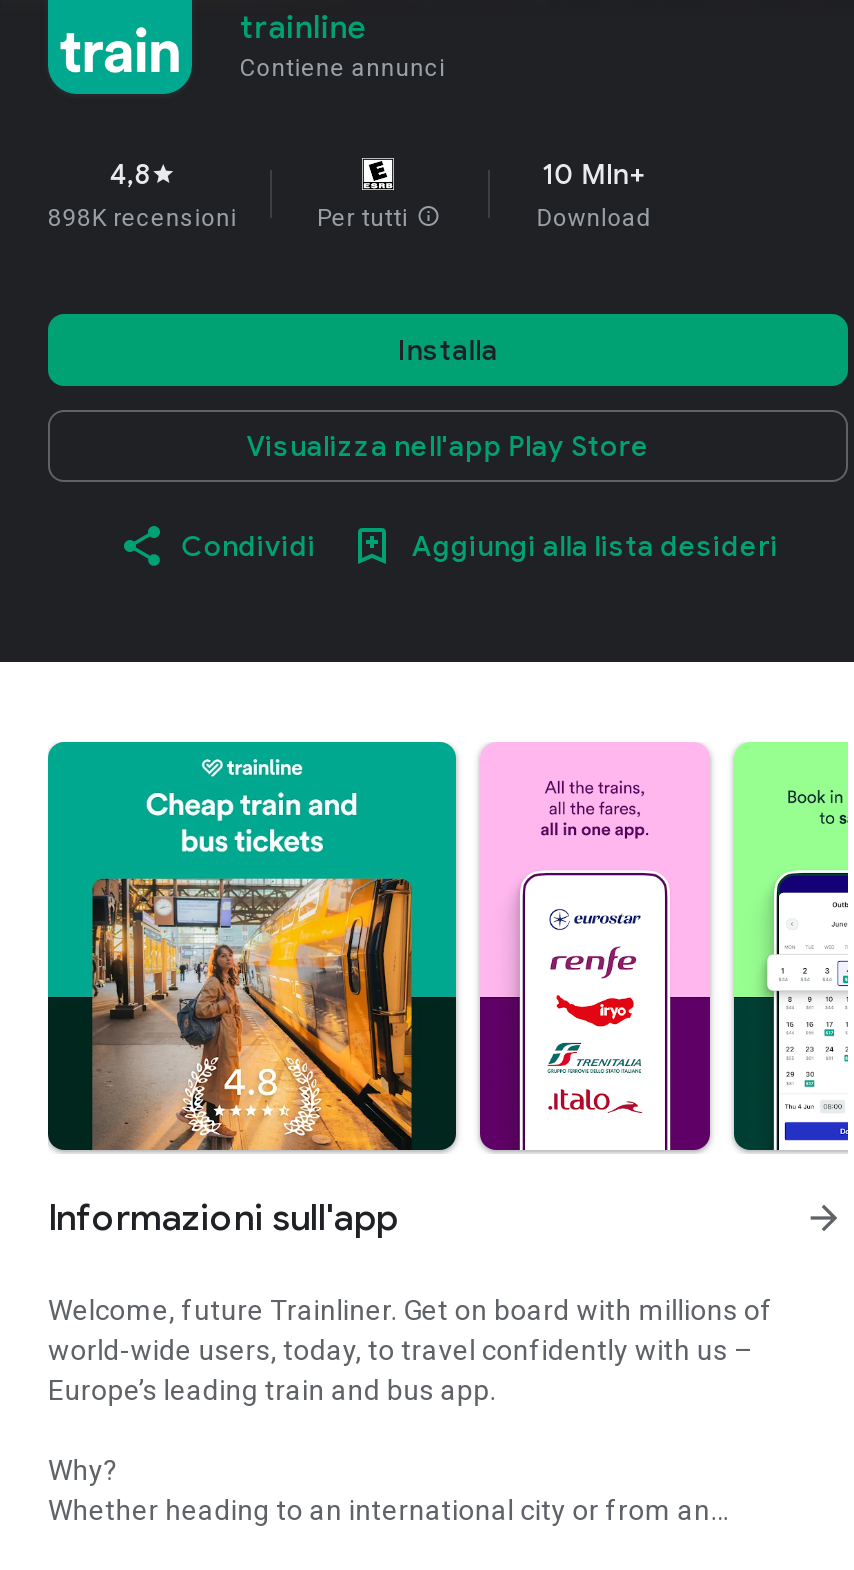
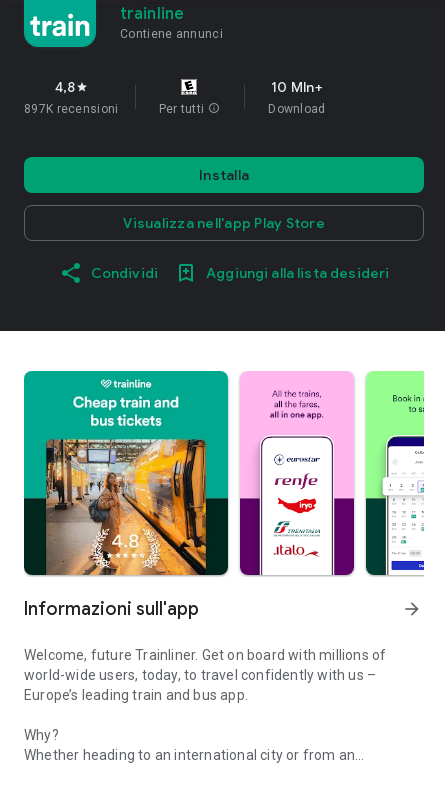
[48,204,237,232] 898K recensioni -> [24,102,118,116] 897K recensioni

